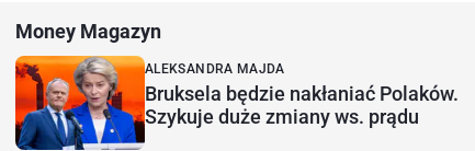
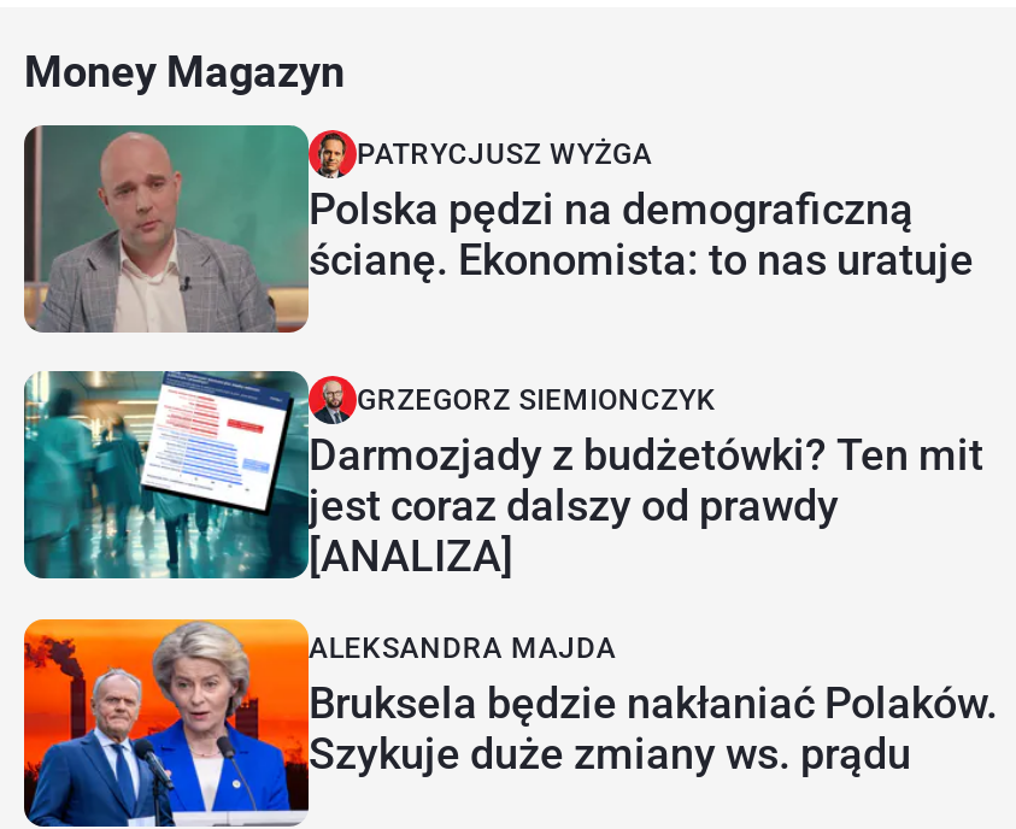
none -> [22,123,983,581] [image] | PATRYCJUSZ WYŻGA | Polska pędzi na demograficzną | ścianę. Ekonomista: to nas uratuje | GRZEGORZ SIEMIONCZYK | Darmozjady z budżetówki? Ten mit | jest coraz dalszy od prawdy | [ANALIZA]
none -> [22,369,323,581] [image]

